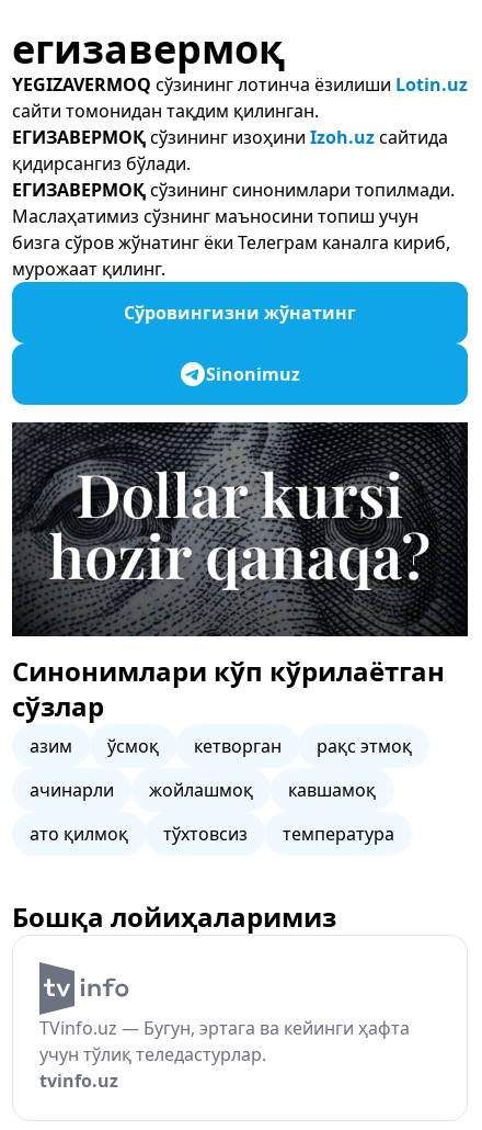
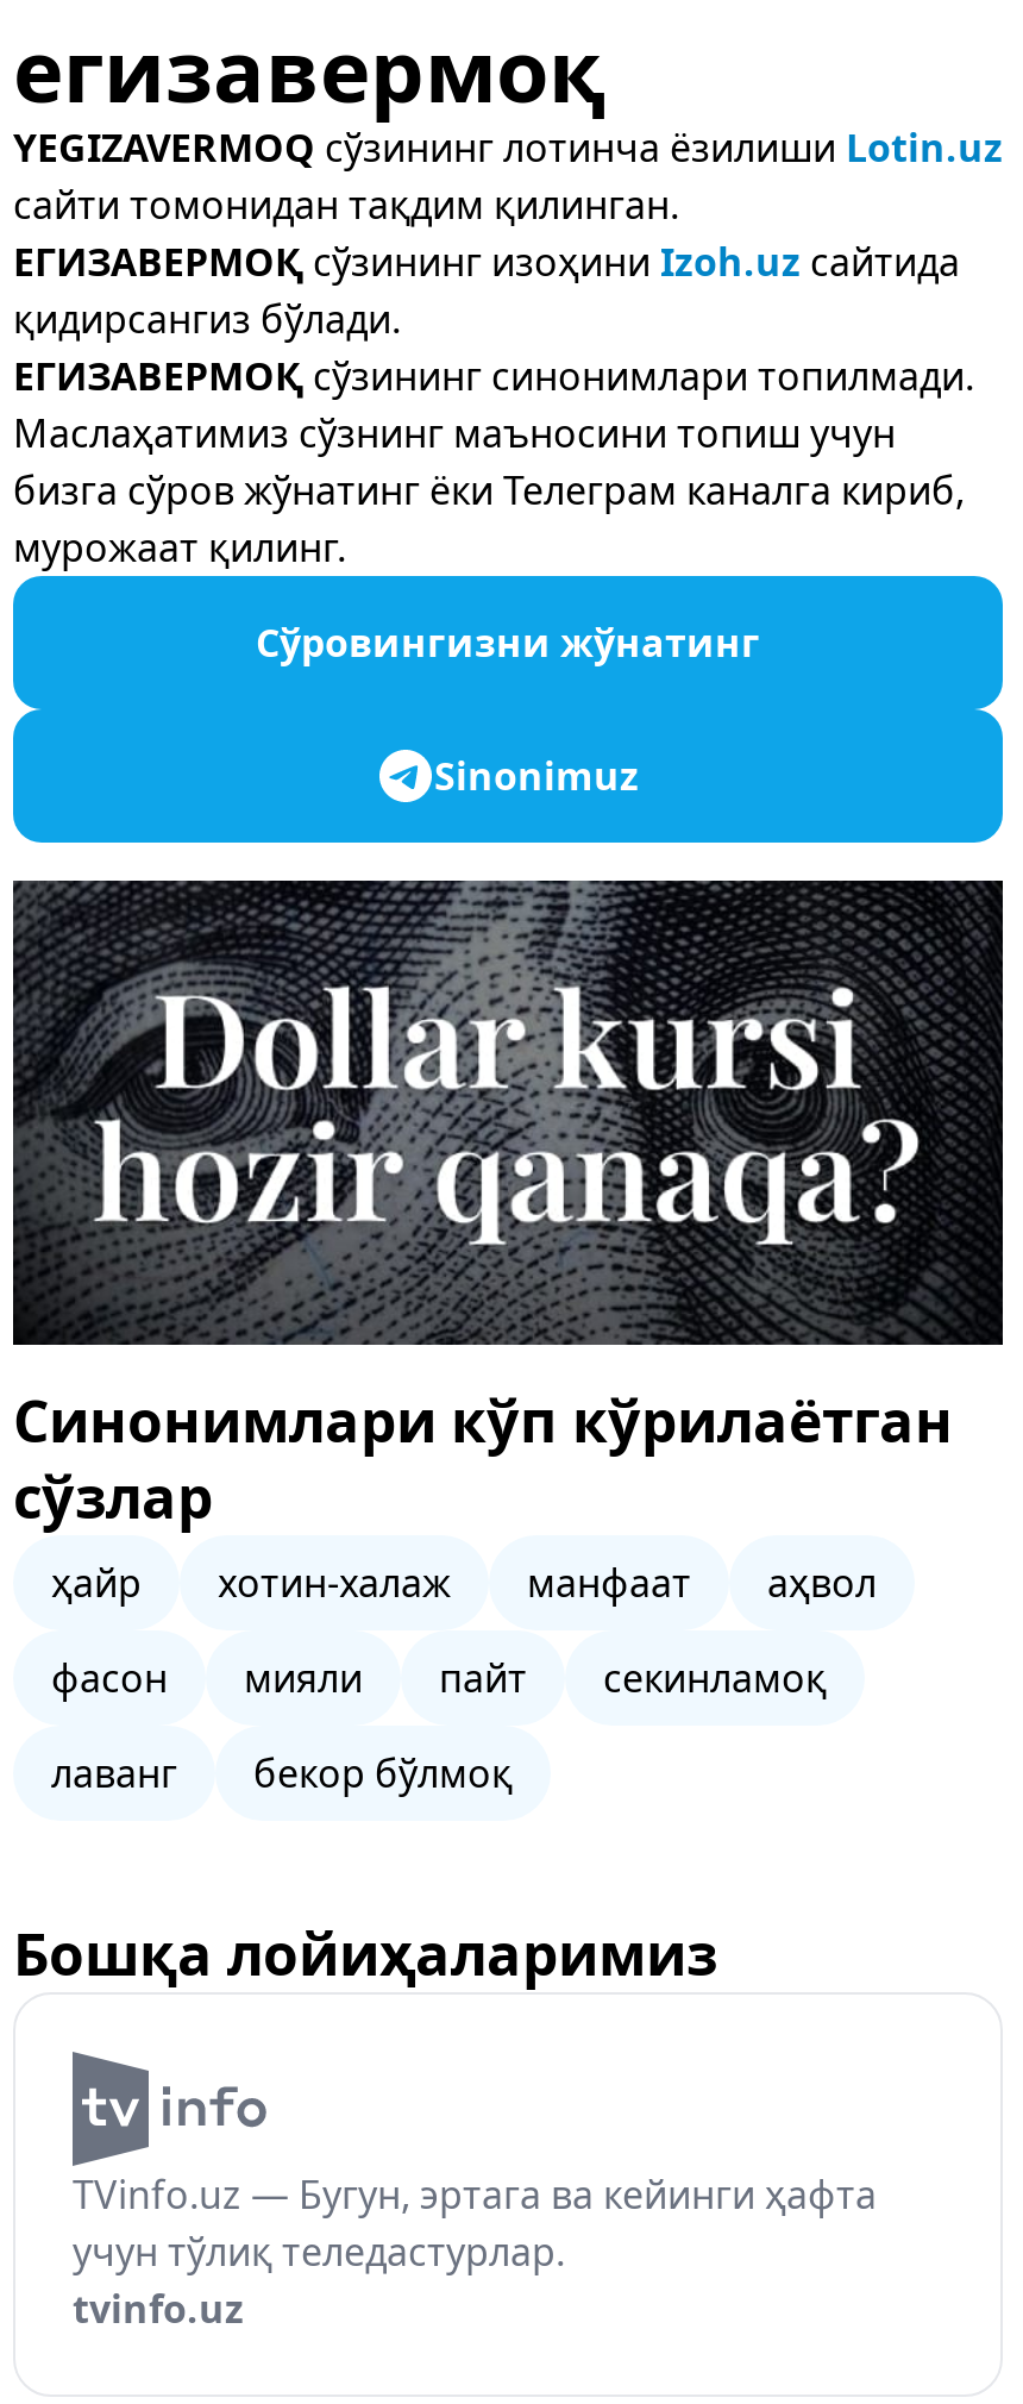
[30,734,412,758] азим | ўсмоқ | кетворган | рақс этмоқ -> [51,1557,877,1609] ҳайр | хотин-халаж | манфаат | аҳвол
[30,778,376,802] ачинарли | жойлашмоқ | кавшамоқ -> [51,1652,827,1704] фасон | мияли | пайт | секинламоқ
[30,822,394,846] ато қилмоқ | тўхтовсиз | температура -> [51,1747,513,1799] лаванг | бекор бўлмоқ

